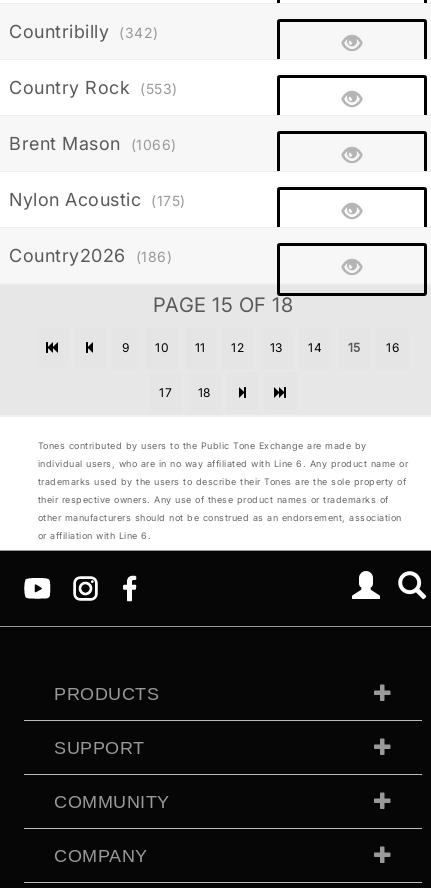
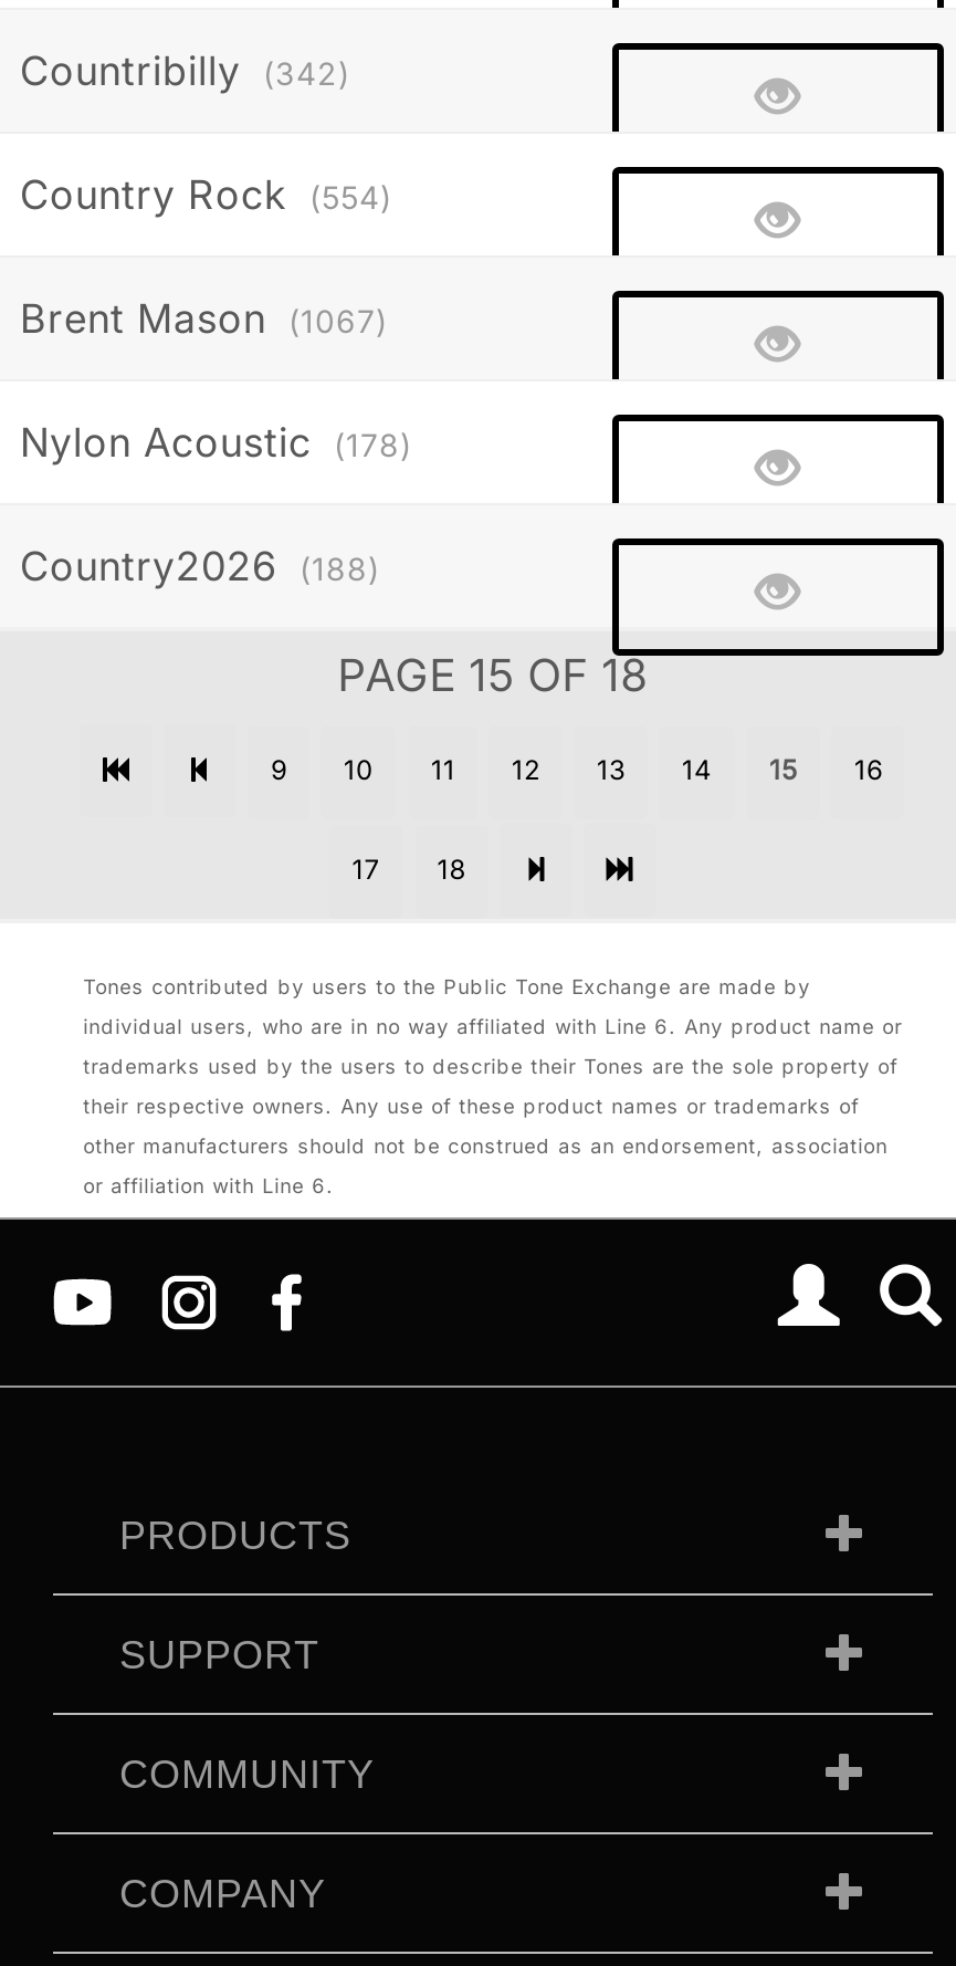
[9,77,177,98] Country Rock (553) -> [20,171,392,218] Country Rock (554)
[9,133,176,154] Brent Mason (1066) -> [20,295,388,342] Brent Mason (1067)
[9,189,185,210] Nylon Acoustic (175) -> [20,419,412,466] Nylon Acoustic (178)
[9,245,172,266] Country2026 (186) -> [20,543,380,589] Country2026 (188)

